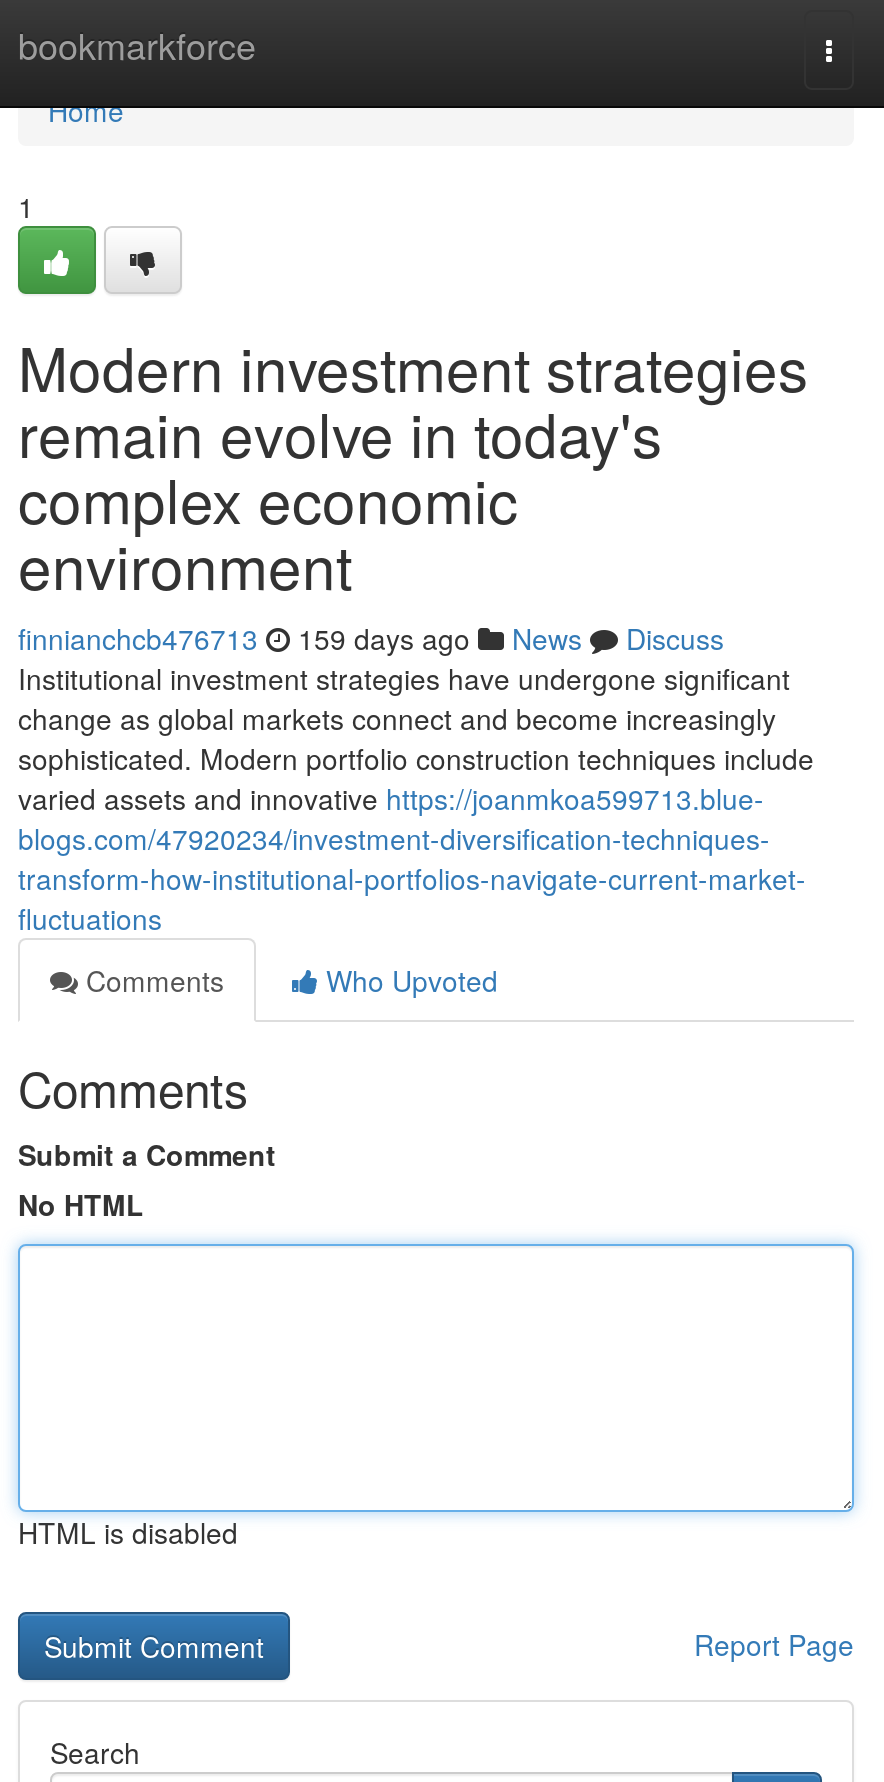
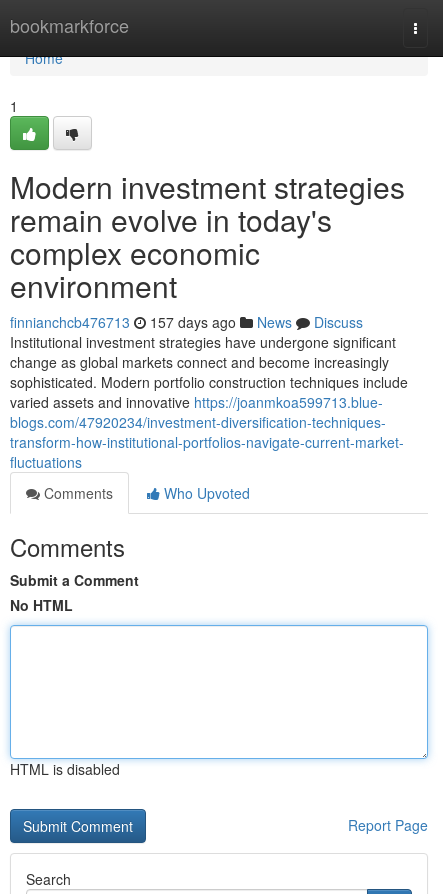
[18,618,724,658] finnianchcb476713 159 days ago News Discuss -> [10,312,363,332] finnianchcb476713 157 days ago News Discuss

